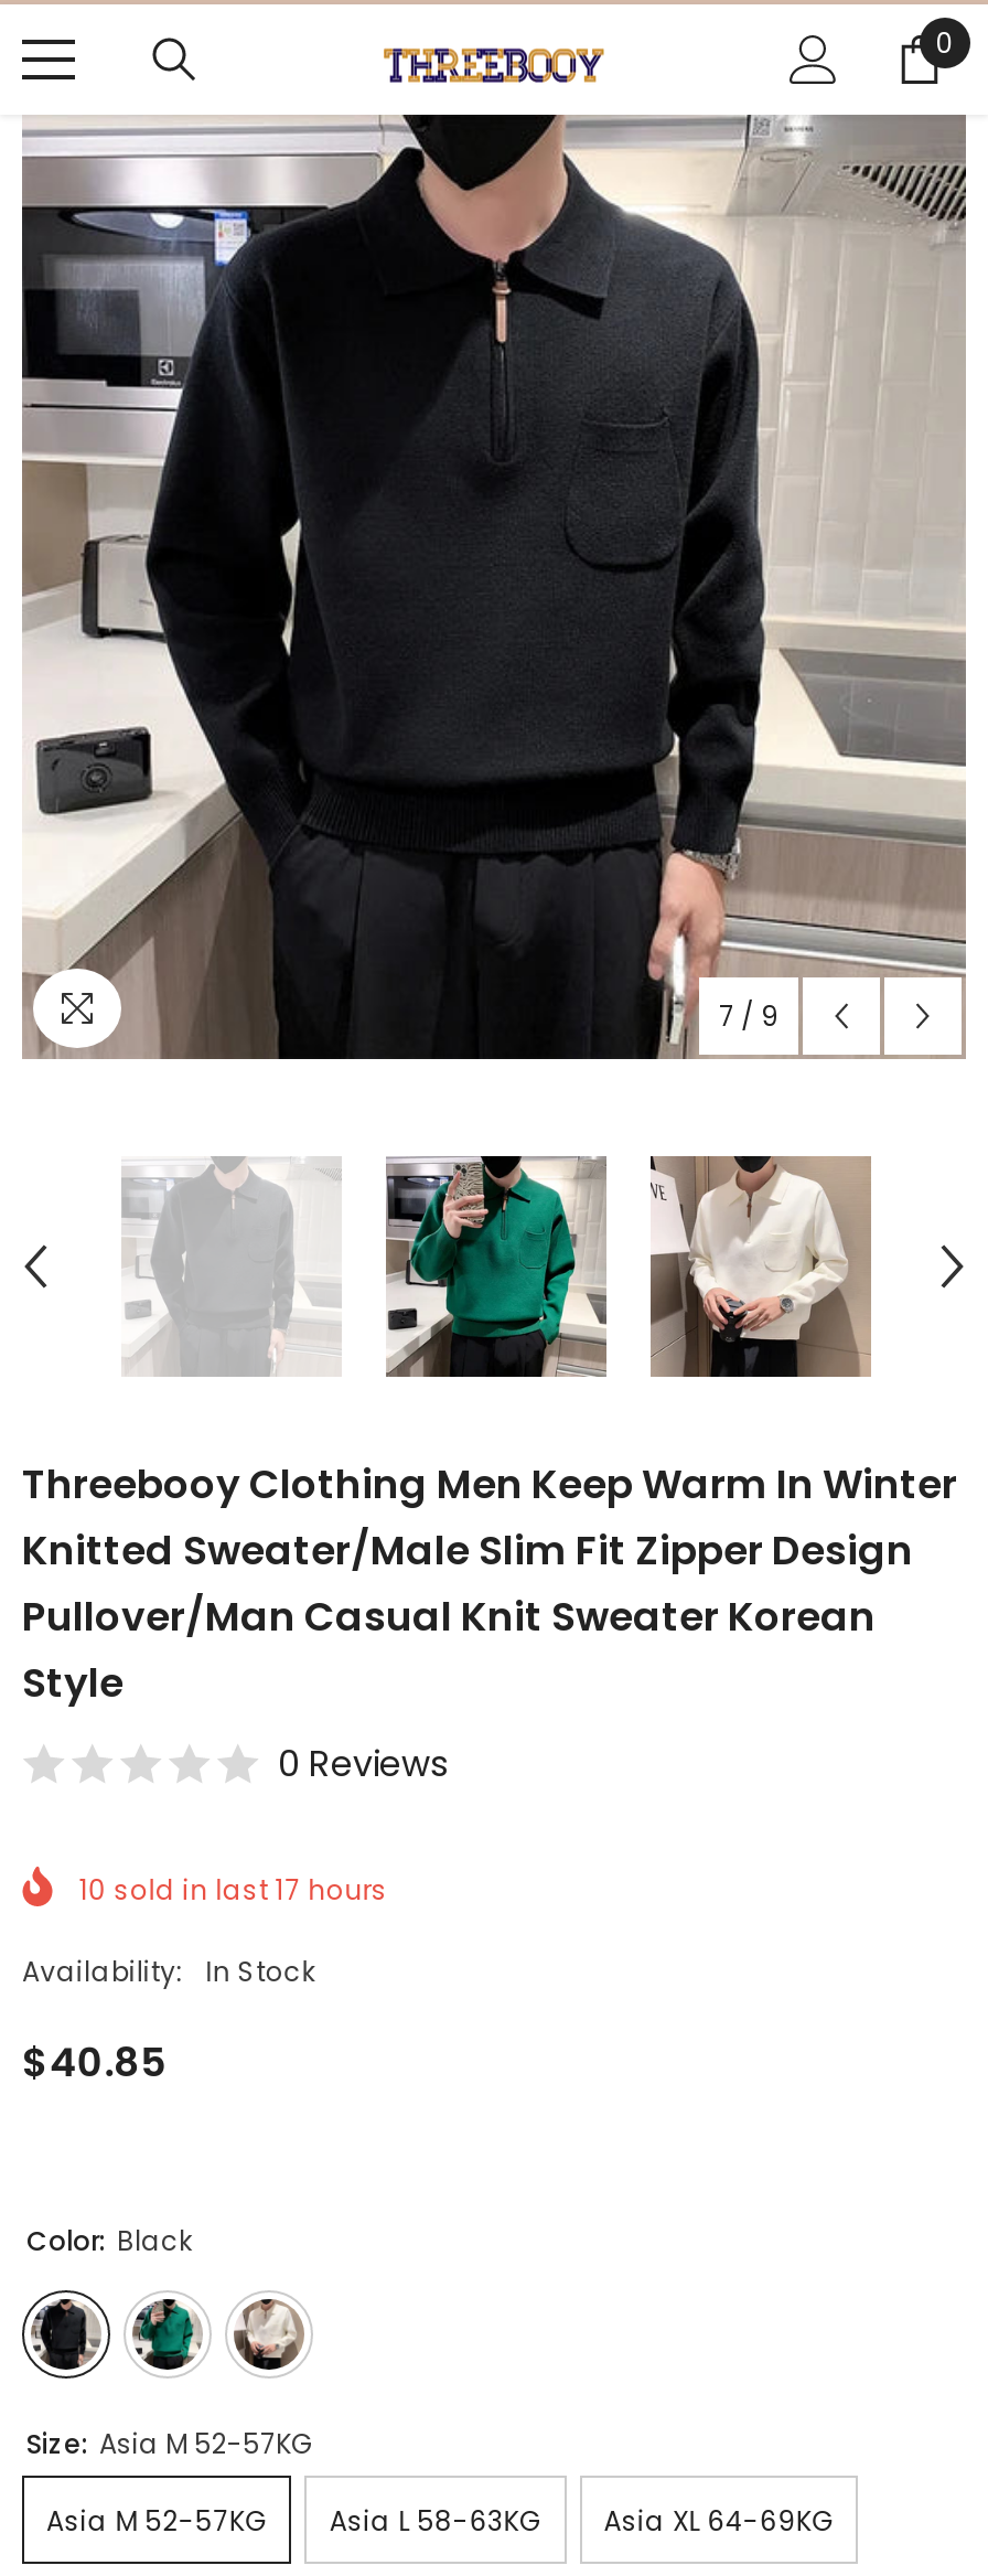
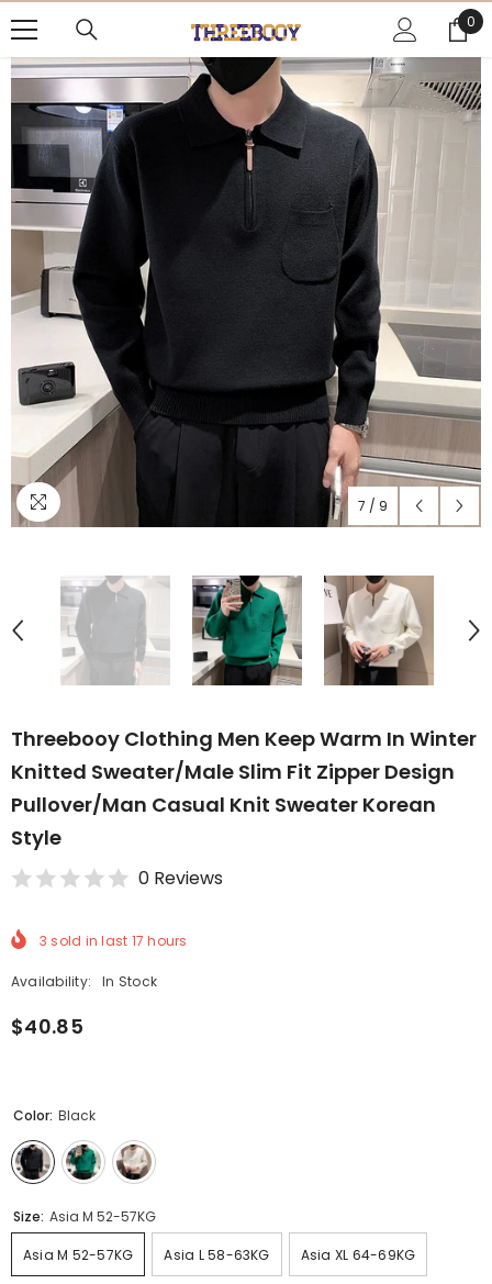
[79,1870,388,1908] 10 sold in last 17 hours -> [40,931,187,950] 3 sold in last 17 hours

